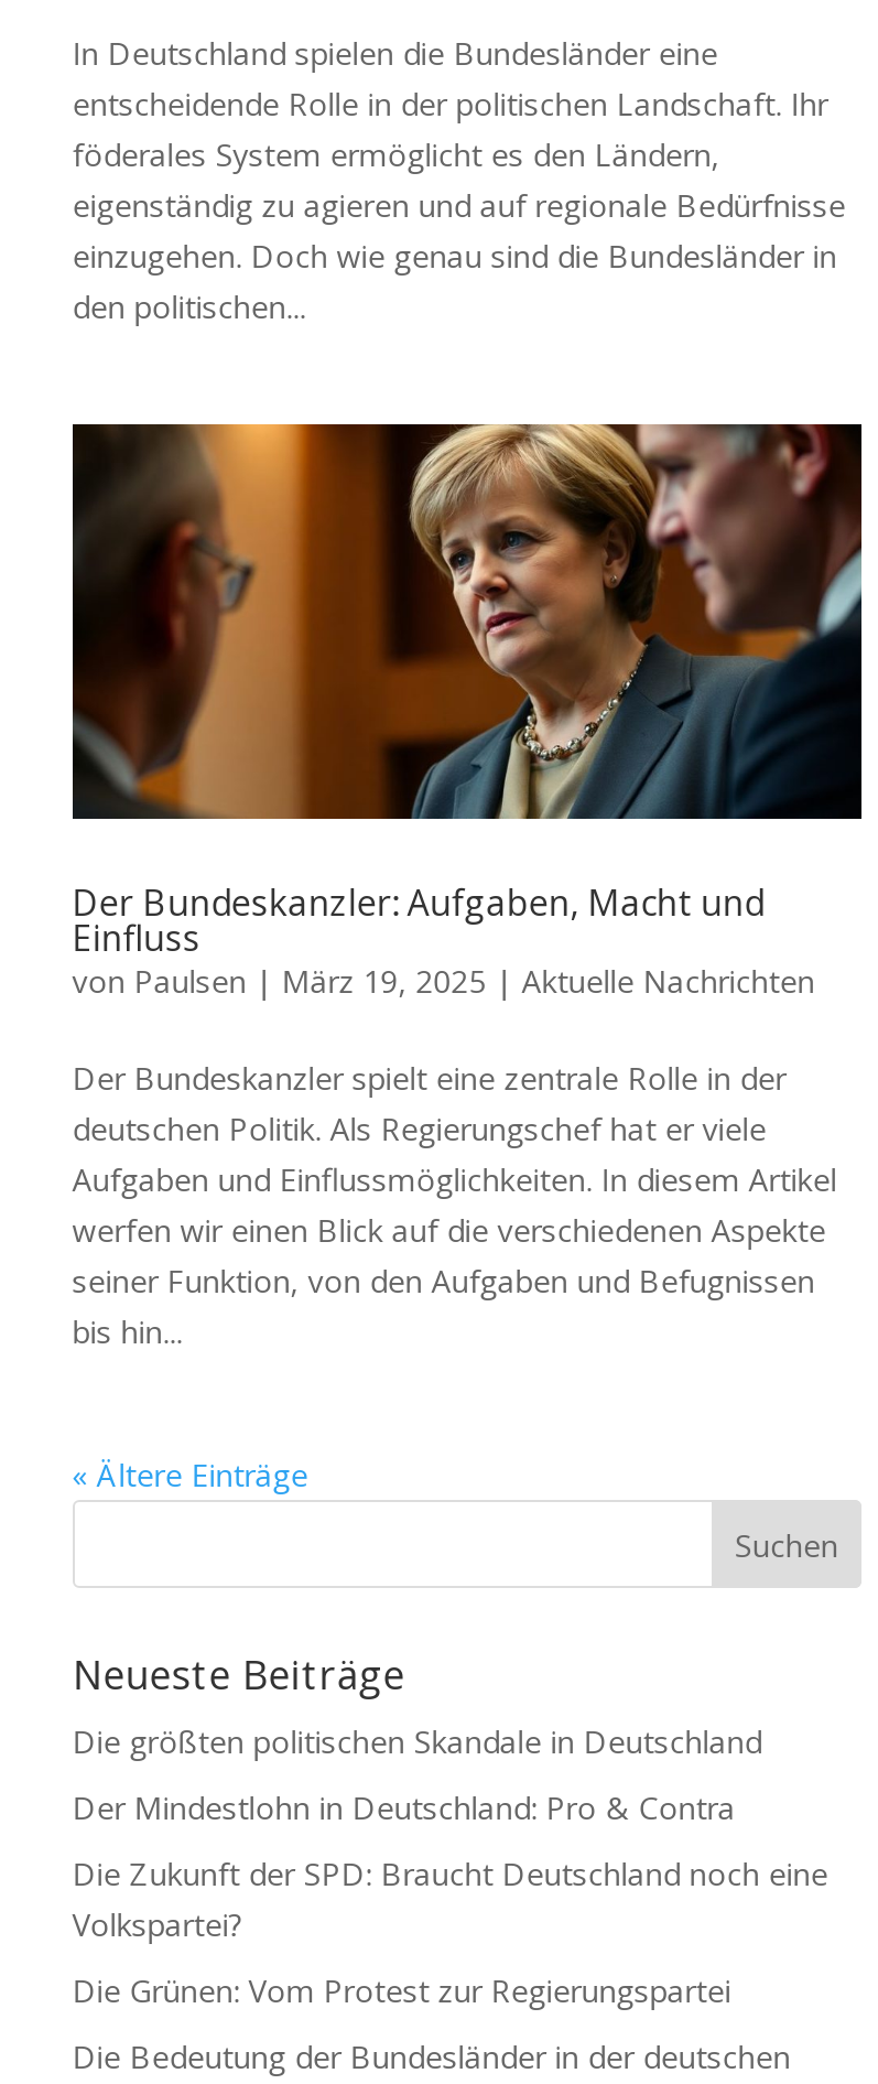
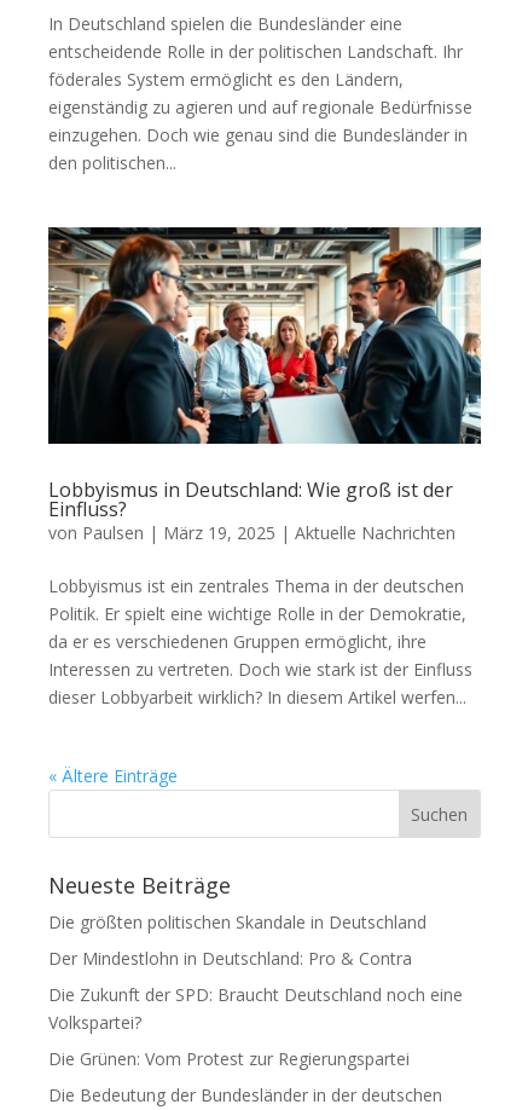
[71,422,864,962] [image] | Der Bundeskanzler: Aufgaben, Macht und | Einfluss -> [47,226,482,522] [image] | Lobbyismus in Deutschland: Wie groß ist der | Einfluss?
[72,1057,837,1352] Der Bundeskanzler spielt eine zentrale Rolle in der | deutschen Politik. Als Regierungschef hat er viele | Aufgaben und Einflussmöglichkeiten. In diesem Artikel | werfen wir einen Blick auf die verschiedenen Aspekte | seiner Funktion, von den Aufgaben und Befugnissen | bis hin... -> [48,574,472,709] Lobbyismus ist ein zentrales Thema in der deutschen | Politik. Er spielt eine wichtige Rolle in der Demokratie, | da er es verschiedenen Gruppen ermöglicht, ihre | Interessen zu vertreten. Doch wie stark ist der Einfluss | dieser Lobbyarbeit wirklich? In diesem Artikel werfen...

